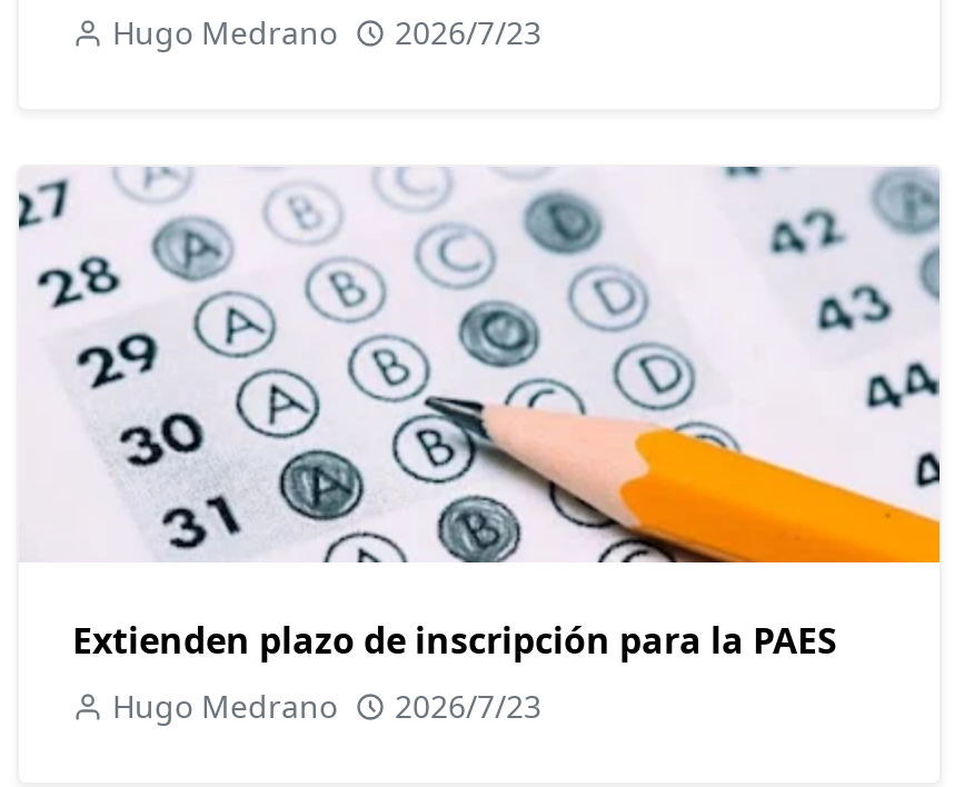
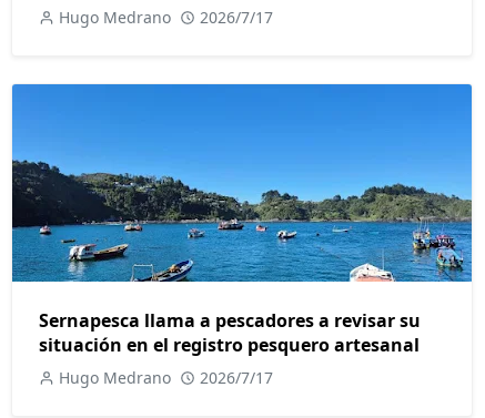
[112,10,541,52] Hugo Medrano 2026/7/23 -> [59,6,273,27] Hugo Medrano 2026/7/17
[17,165,942,664] [image] | Extienden plazo de inscripción para la PAES -> [11,83,473,357] [image] | Sernapesca llama a pescadores a revisar su | situación en el registro pesquero artesanal
[112,684,541,726] Hugo Medrano 2026/7/23 -> [59,367,273,388] Hugo Medrano 2026/7/17

